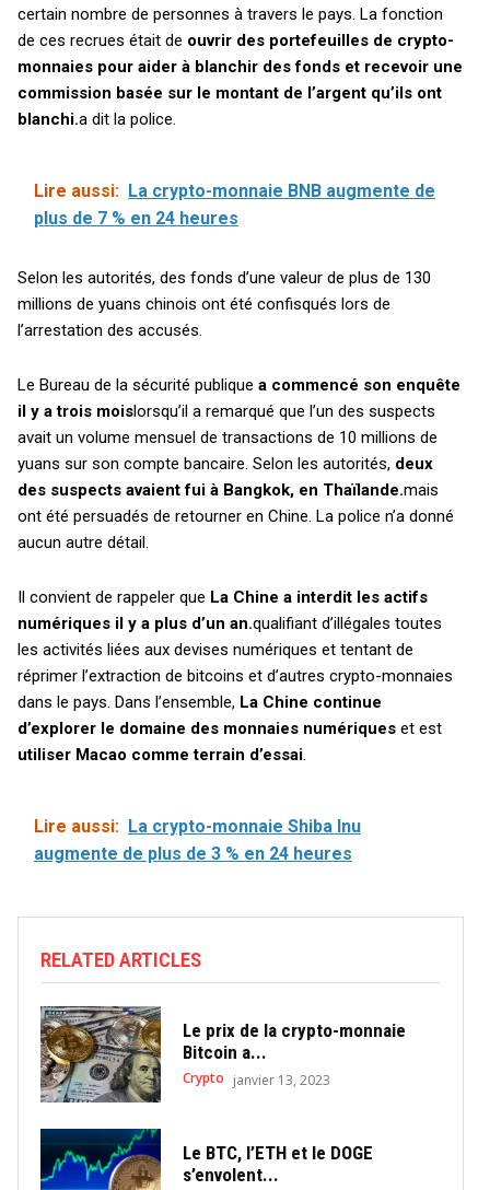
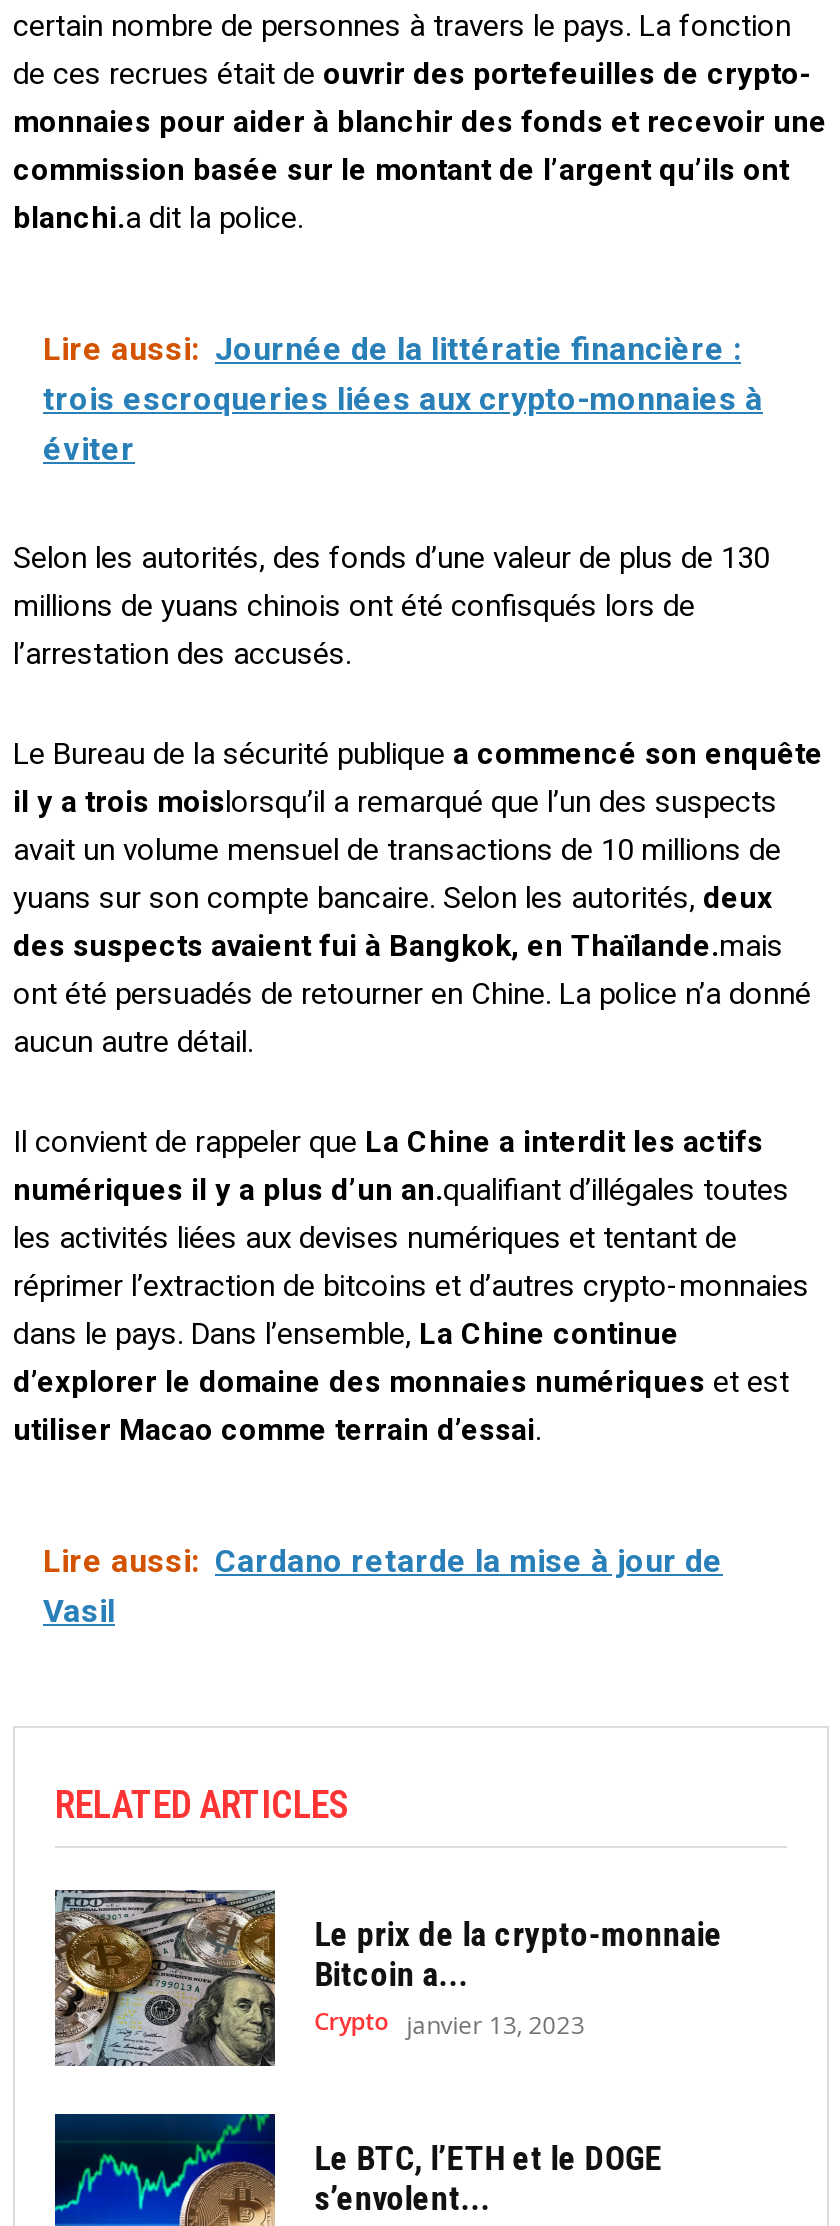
[34,180,435,229] Lire aussi: La crypto-monnaie BNB augmente de | plus de 7 % en 24 heures -> [43,330,763,468] Lire aussi: Journée de la littératie financière : | trois escroqueries liées aux crypto-monnaies à | éviter
[34,816,361,864] Lire aussi: La crypto-monnaie Shiba Inu | augmente de plus de 3 % en 24 heures -> [43,1542,723,1630] Lire aussi: Cardano retarde la mise à jour de | Vasil

